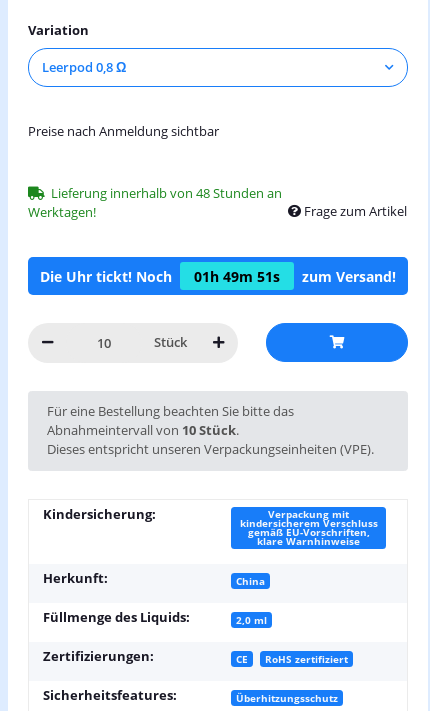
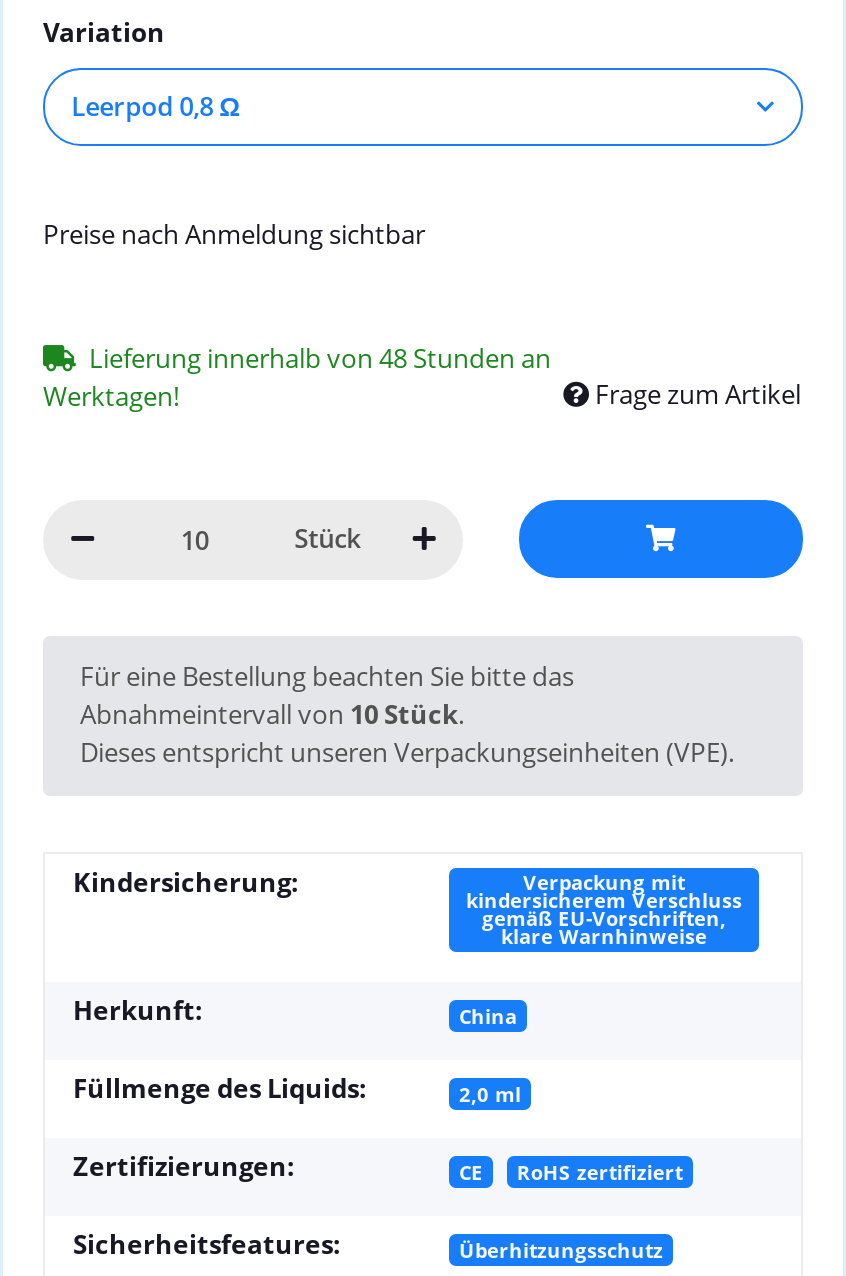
[40,267,396,286] Die Uhr tickt! Noch | 01h 49m 51s | zum Versand! -> none

